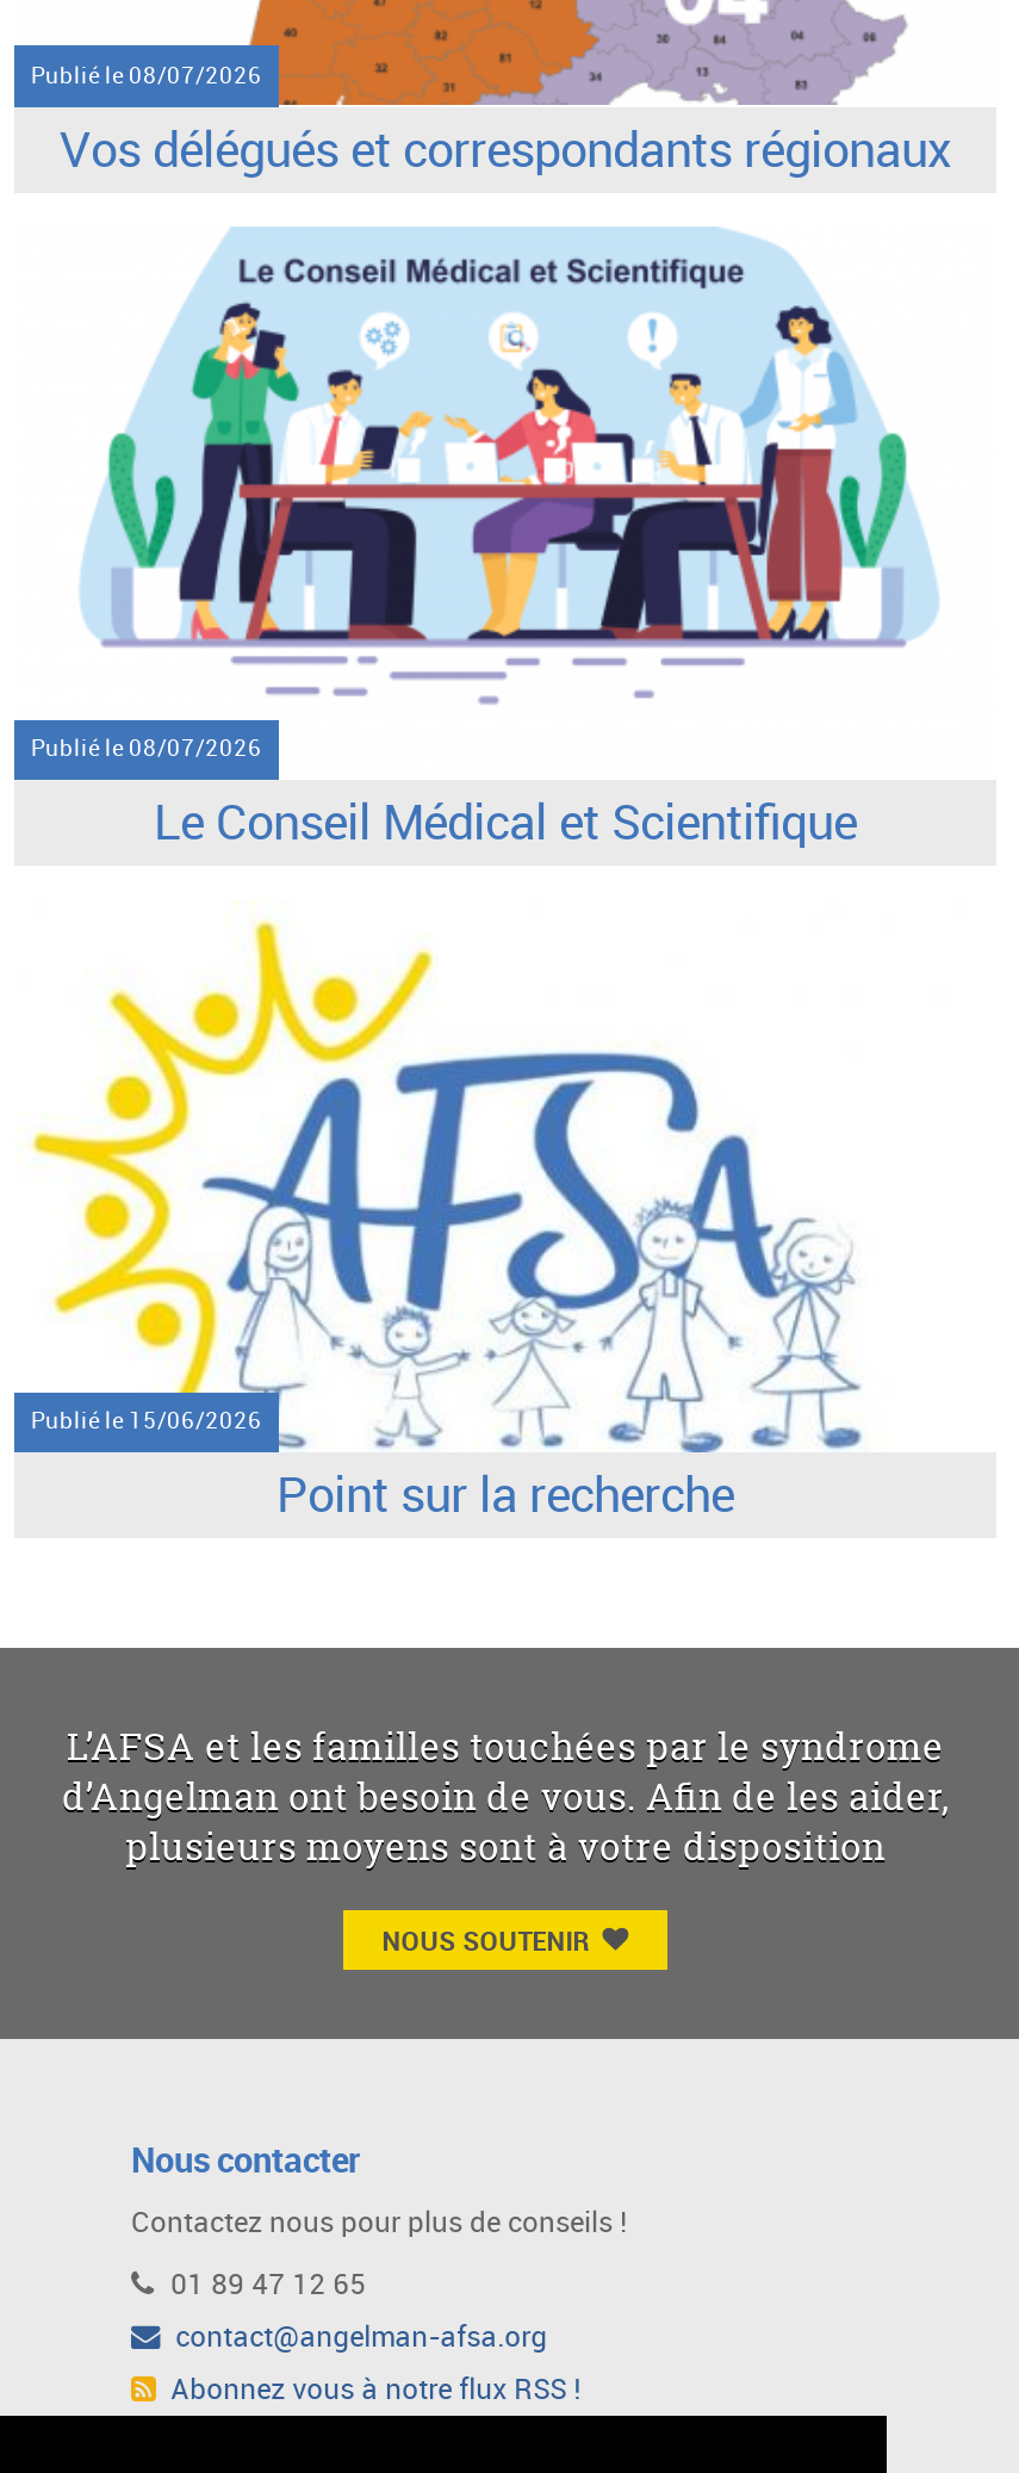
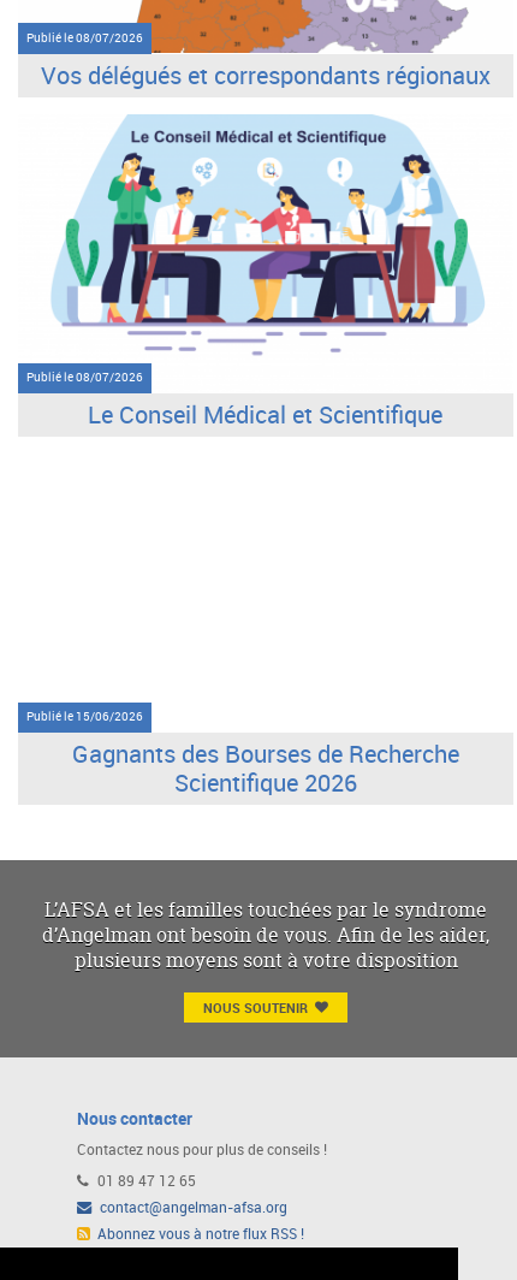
[31,918,860,1424] [image] -> none
[277,1467,734,1524] Point sur la recherche -> [72,740,459,798] Gagnants des Bourses de Recherche | Scientifique 2026

